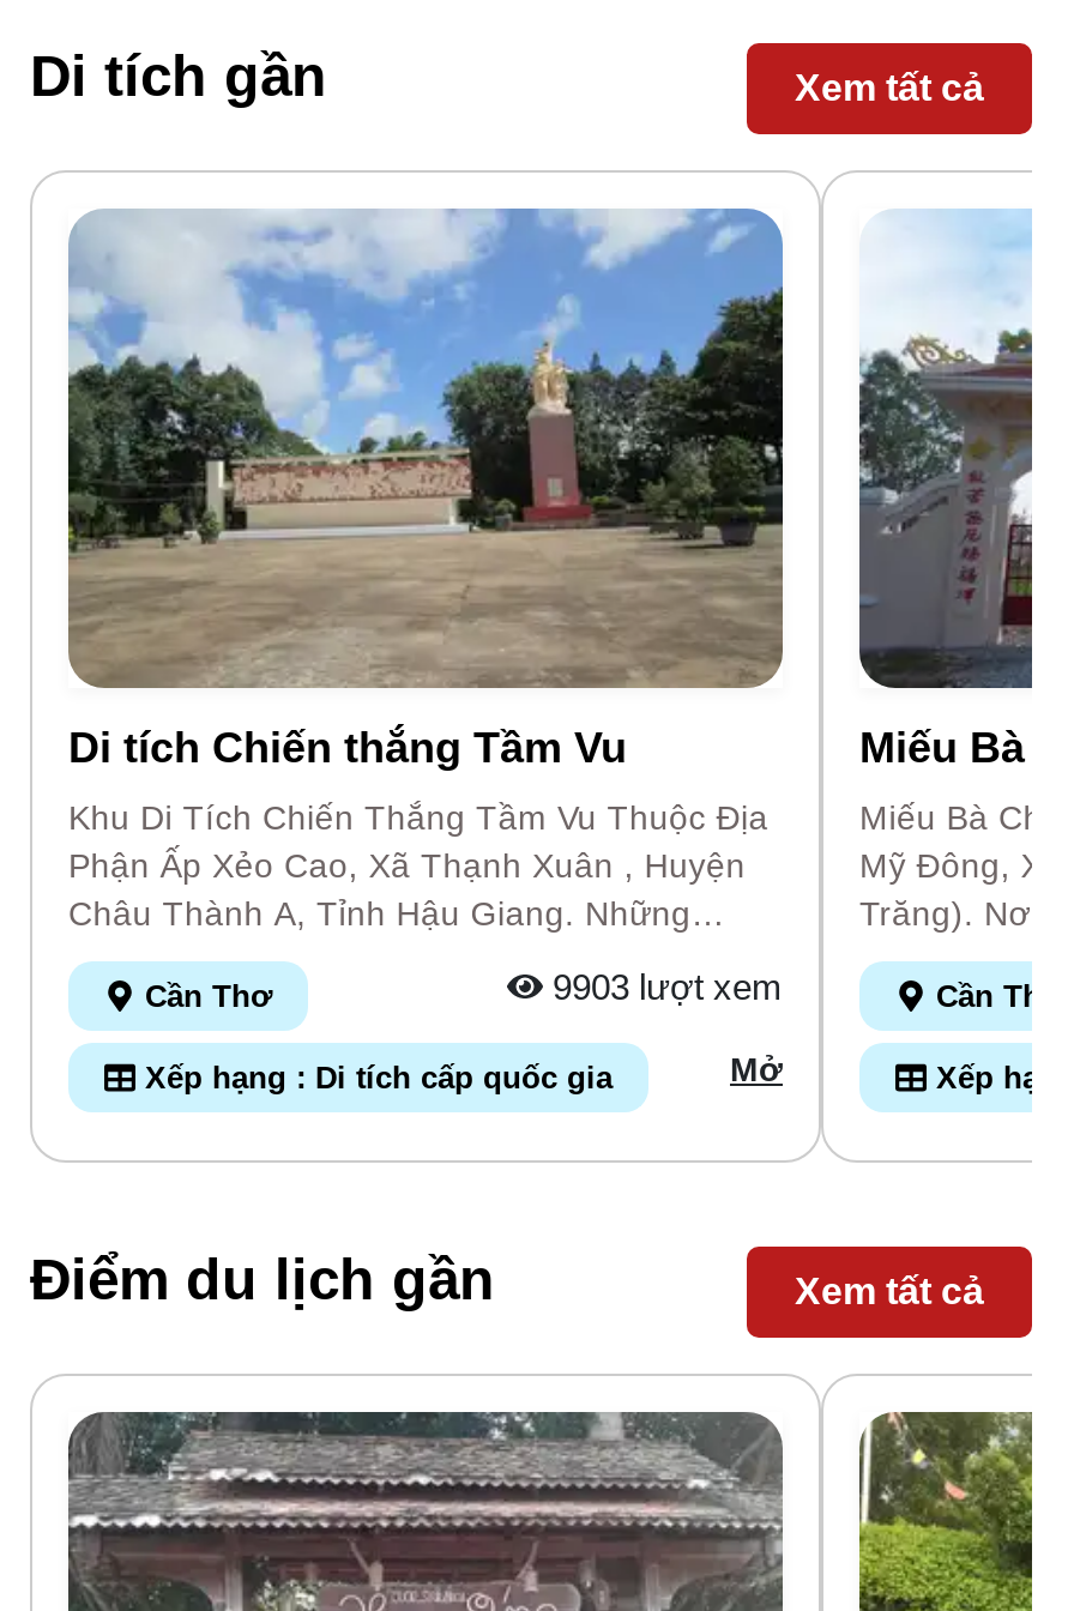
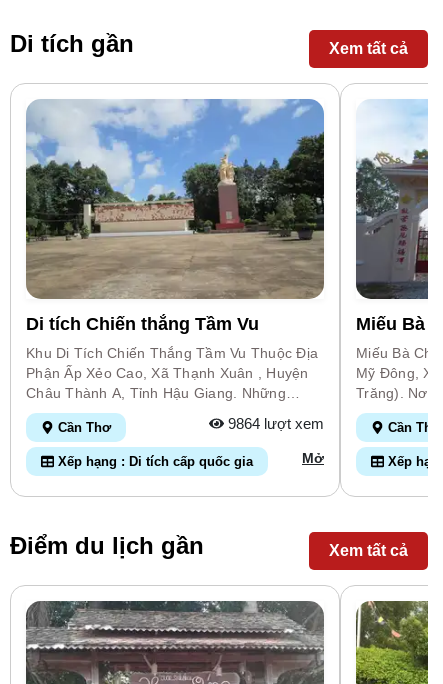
[543,966,783,1007] 9903 lượt xem -> [224,415,324,432] 9864 lượt xem

